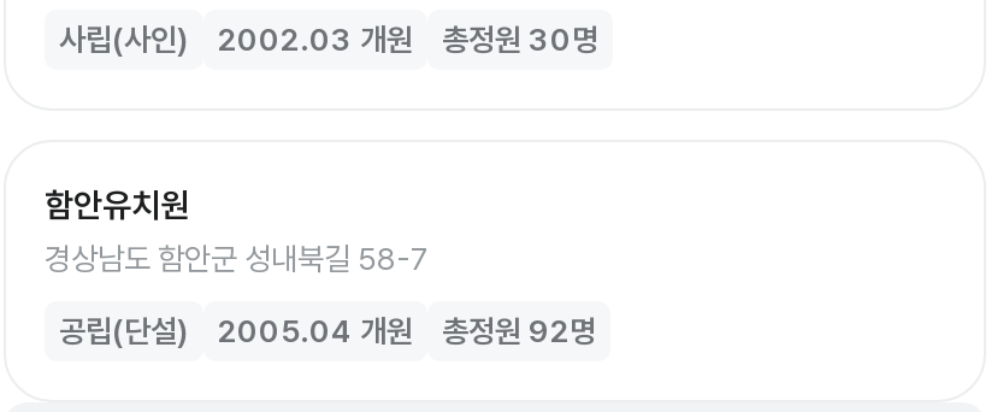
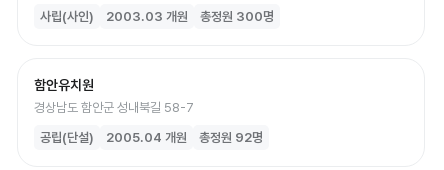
[218,22,413,58] 2002.03 개원 -> [106,9,188,24] 2003.03 개원
[442,22,598,58] 총정원 30명 -> [200,9,274,24] 총정원 300명

